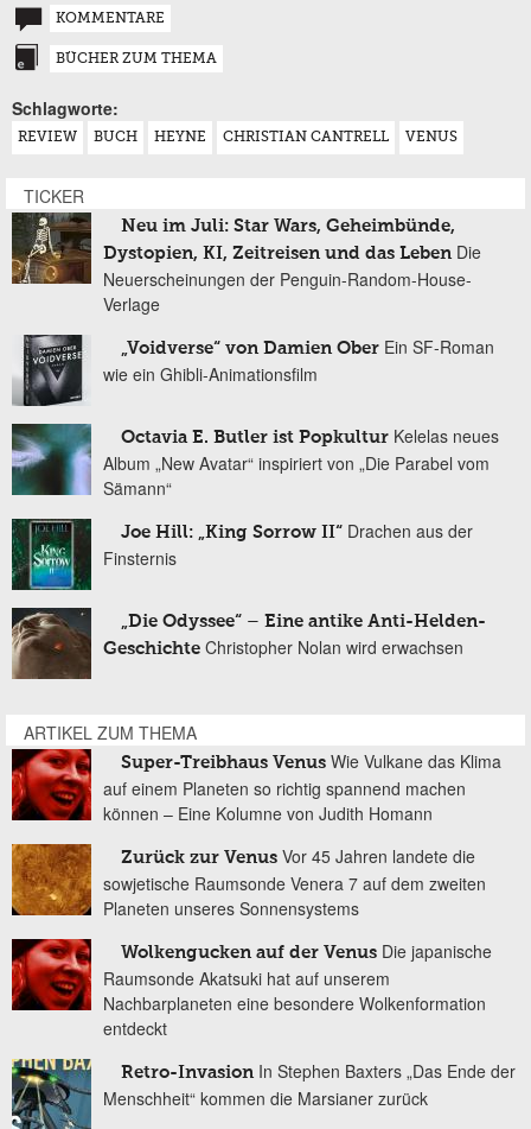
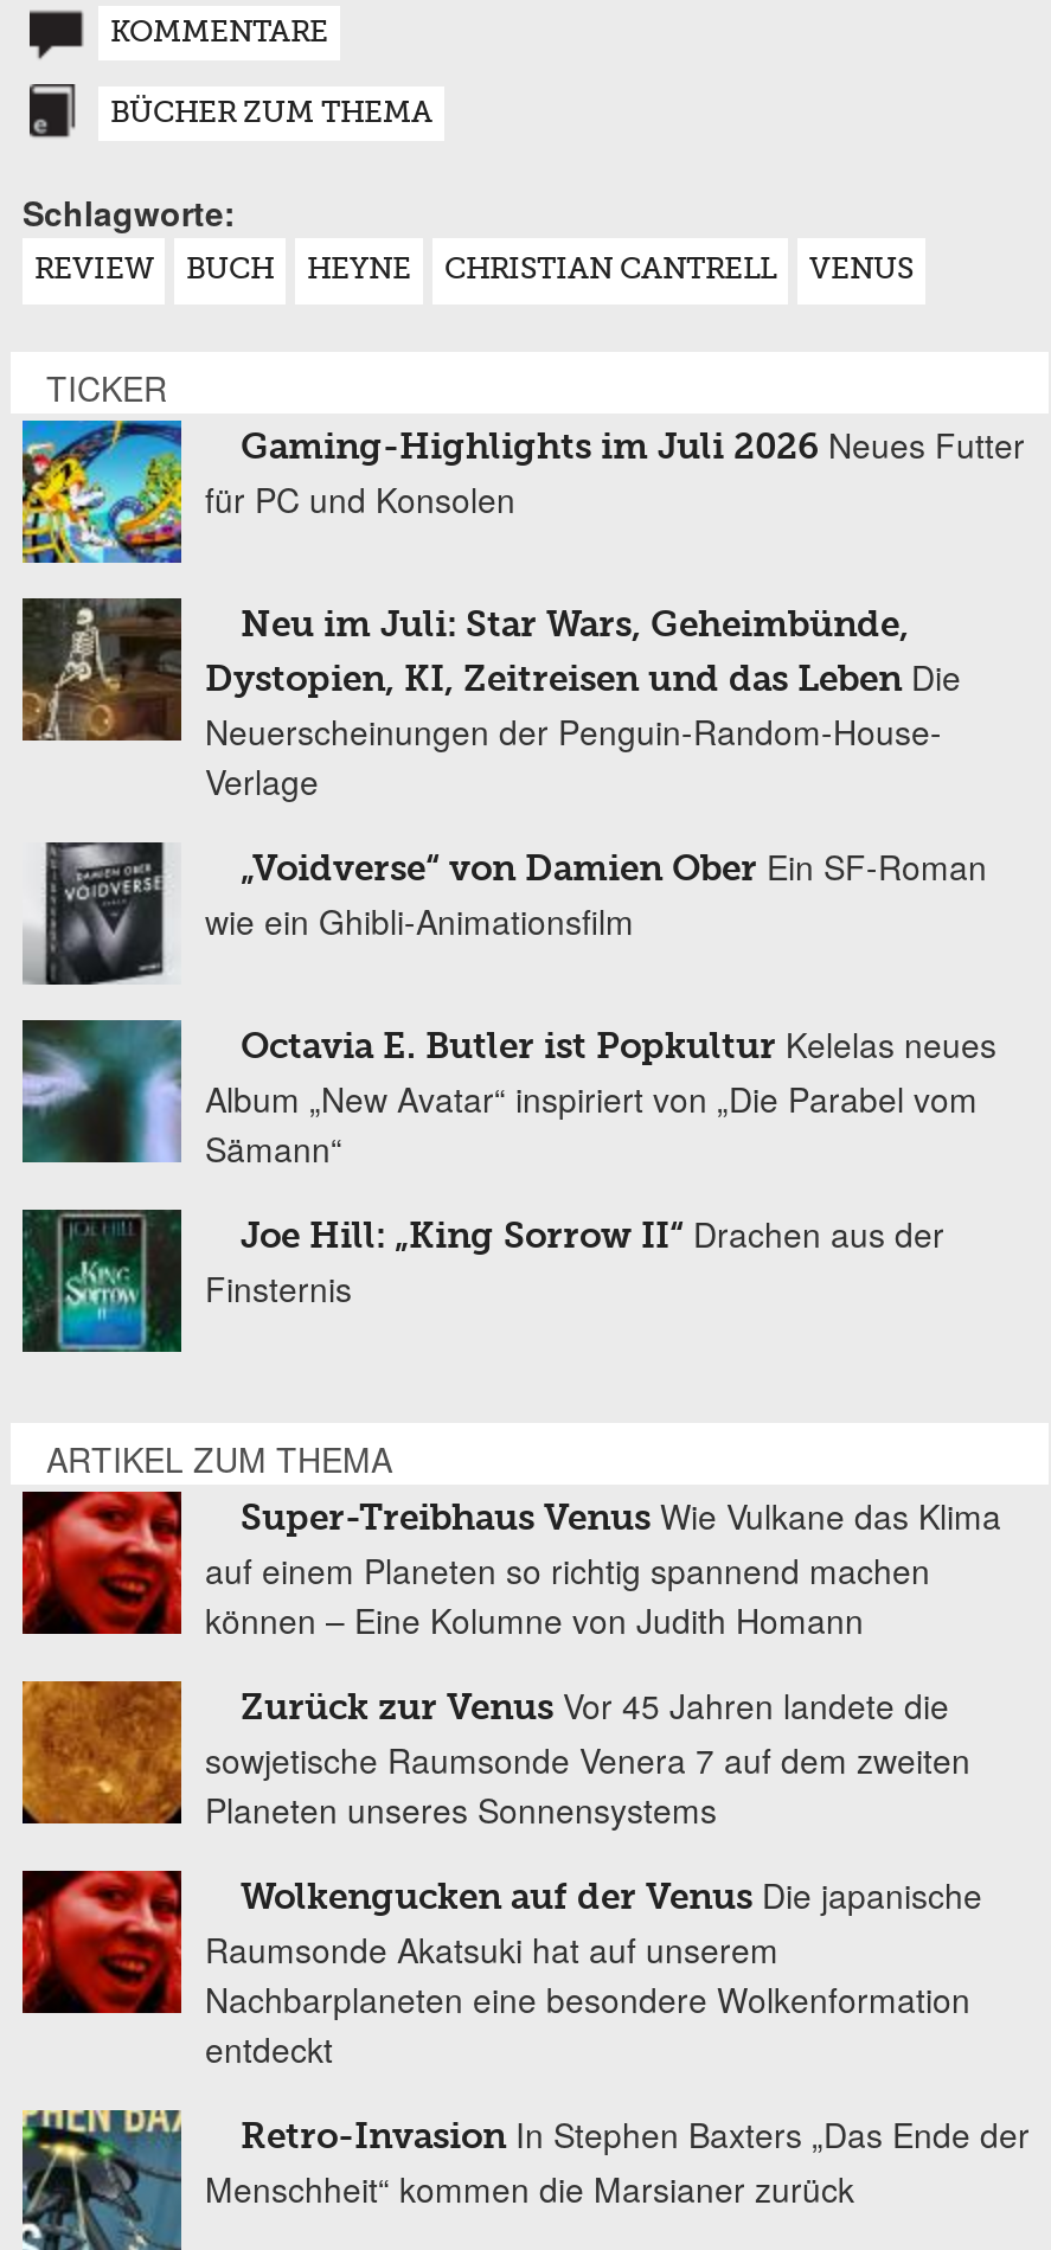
moved [9,211,499,569] -> [18,596,996,1311]: [image] | Neu im Juli: Star Wars, Geheimbünde, | Dystopien, KI, Zeitreisen und das Leben Die | ... | Joe Hill: „King Sorrow II“ Drachen aus der | Finsternis
none -> [20,418,1025,565] [image] | Gaming-Highlights im Juli 2026 Neues Futter | für PC und Konsolen
[11,609,486,680] [image] | „Die Odyssee“ – Eine antike Anti-Helden- | Geschichte Christopher Nolan wird erwachsen -> none

